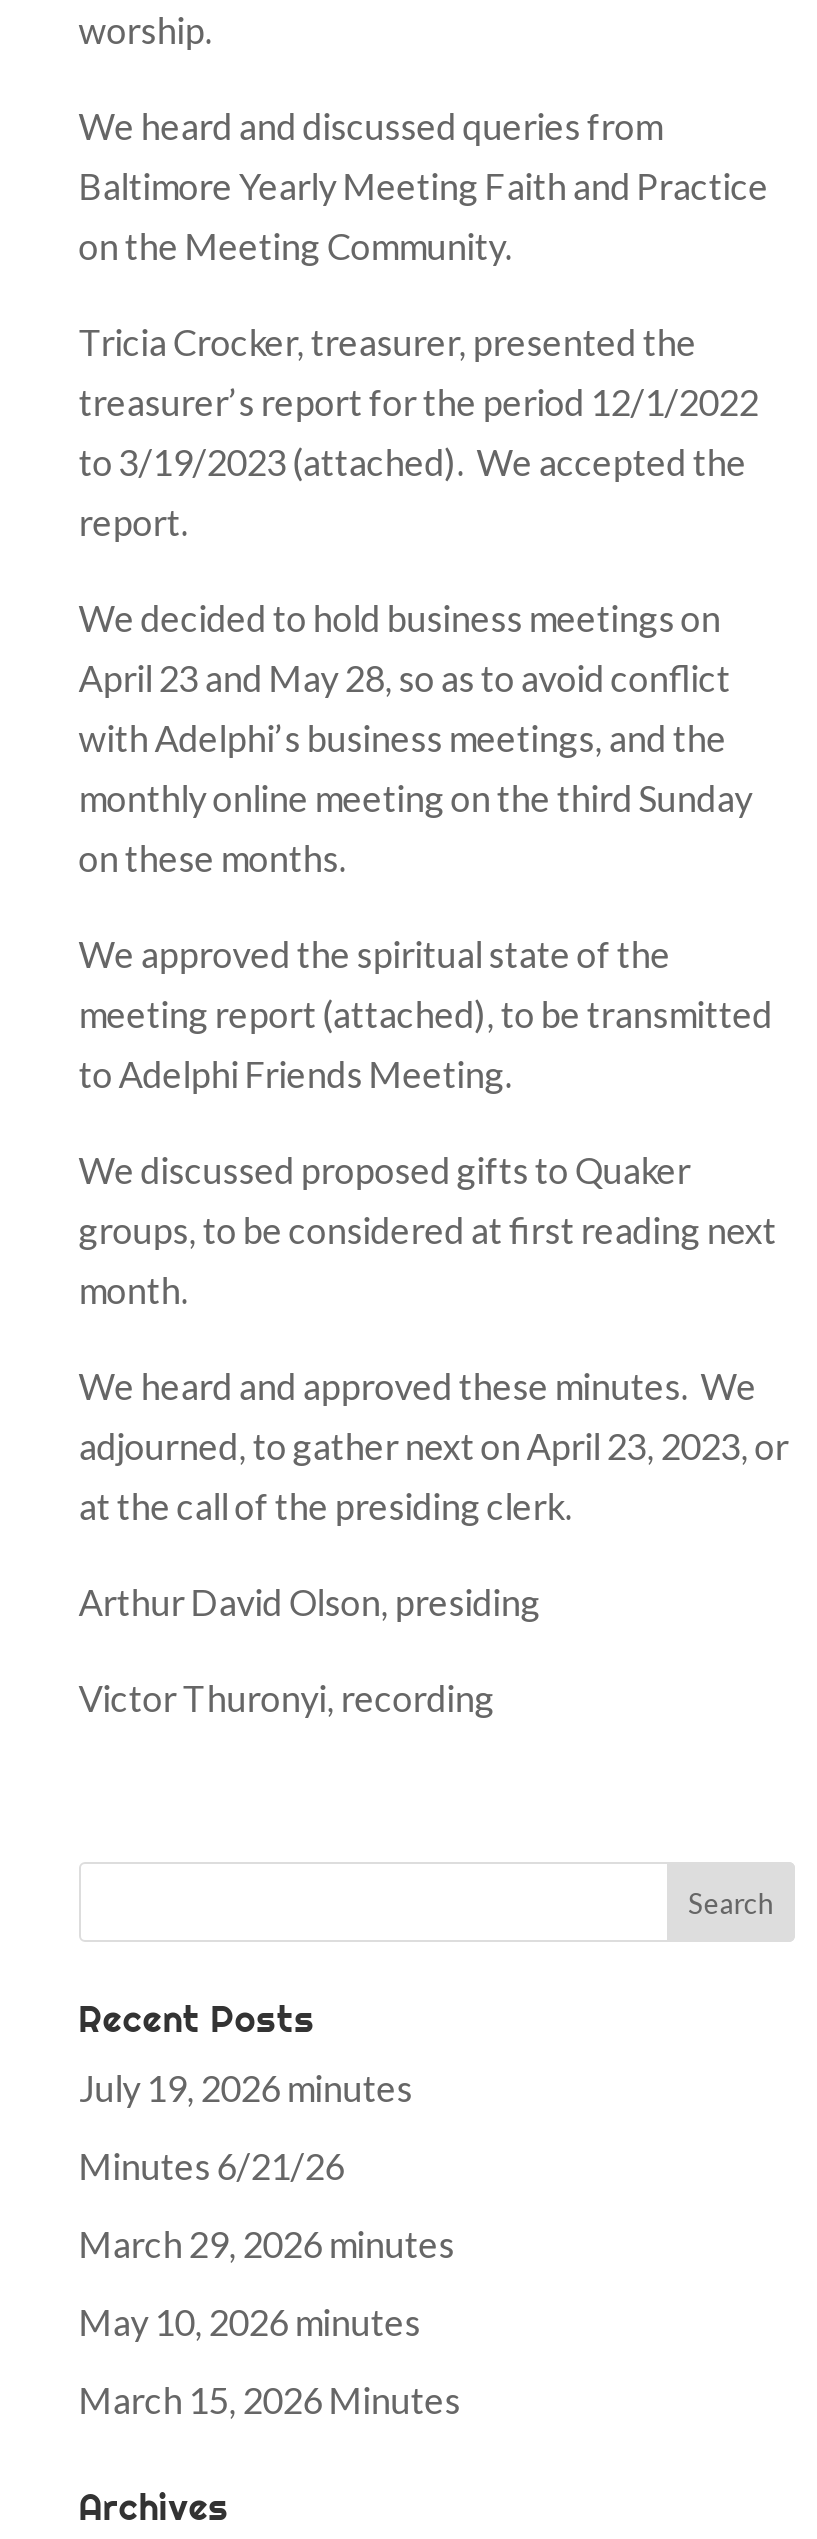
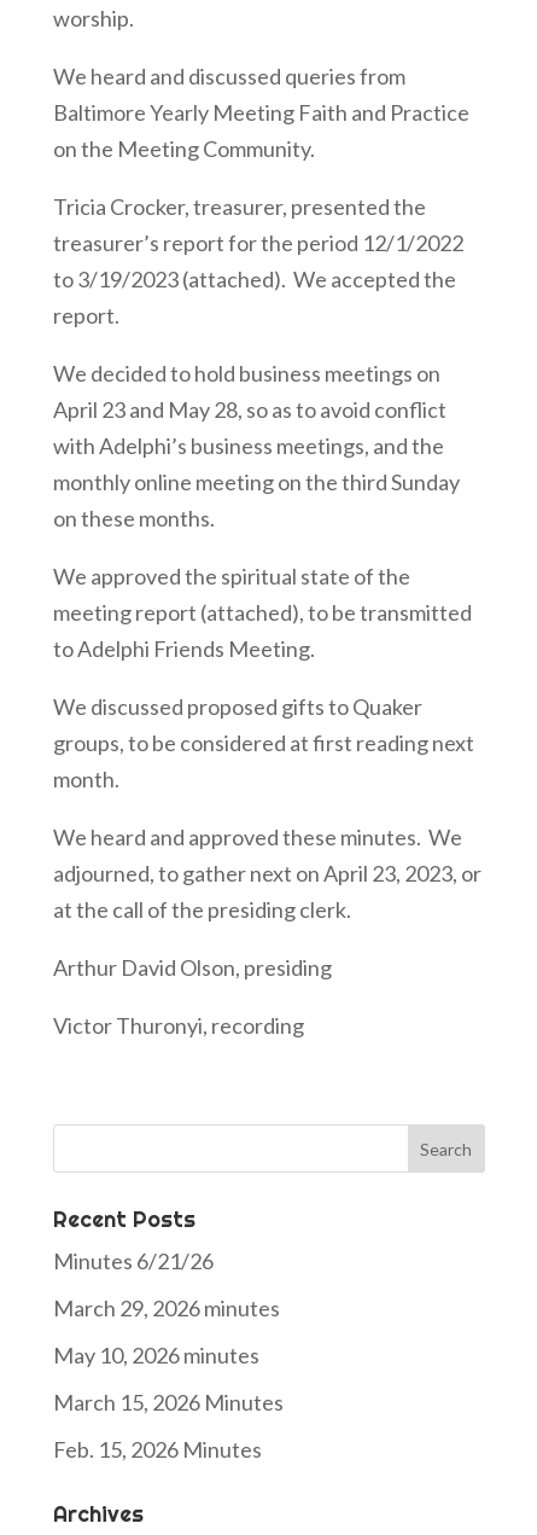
[79,2066,413,2110] July 19, 2026 minutes -> none
moved [79,2144,461,2422] -> [53,1248,283,1415]: Minutes 6/21/26 | March 29, 2026 minutes | May 10, 2026 minutes | March 15, 2026 Minutes
none -> [53,1436,262,1463] Feb. 15, 2026 Minutes

